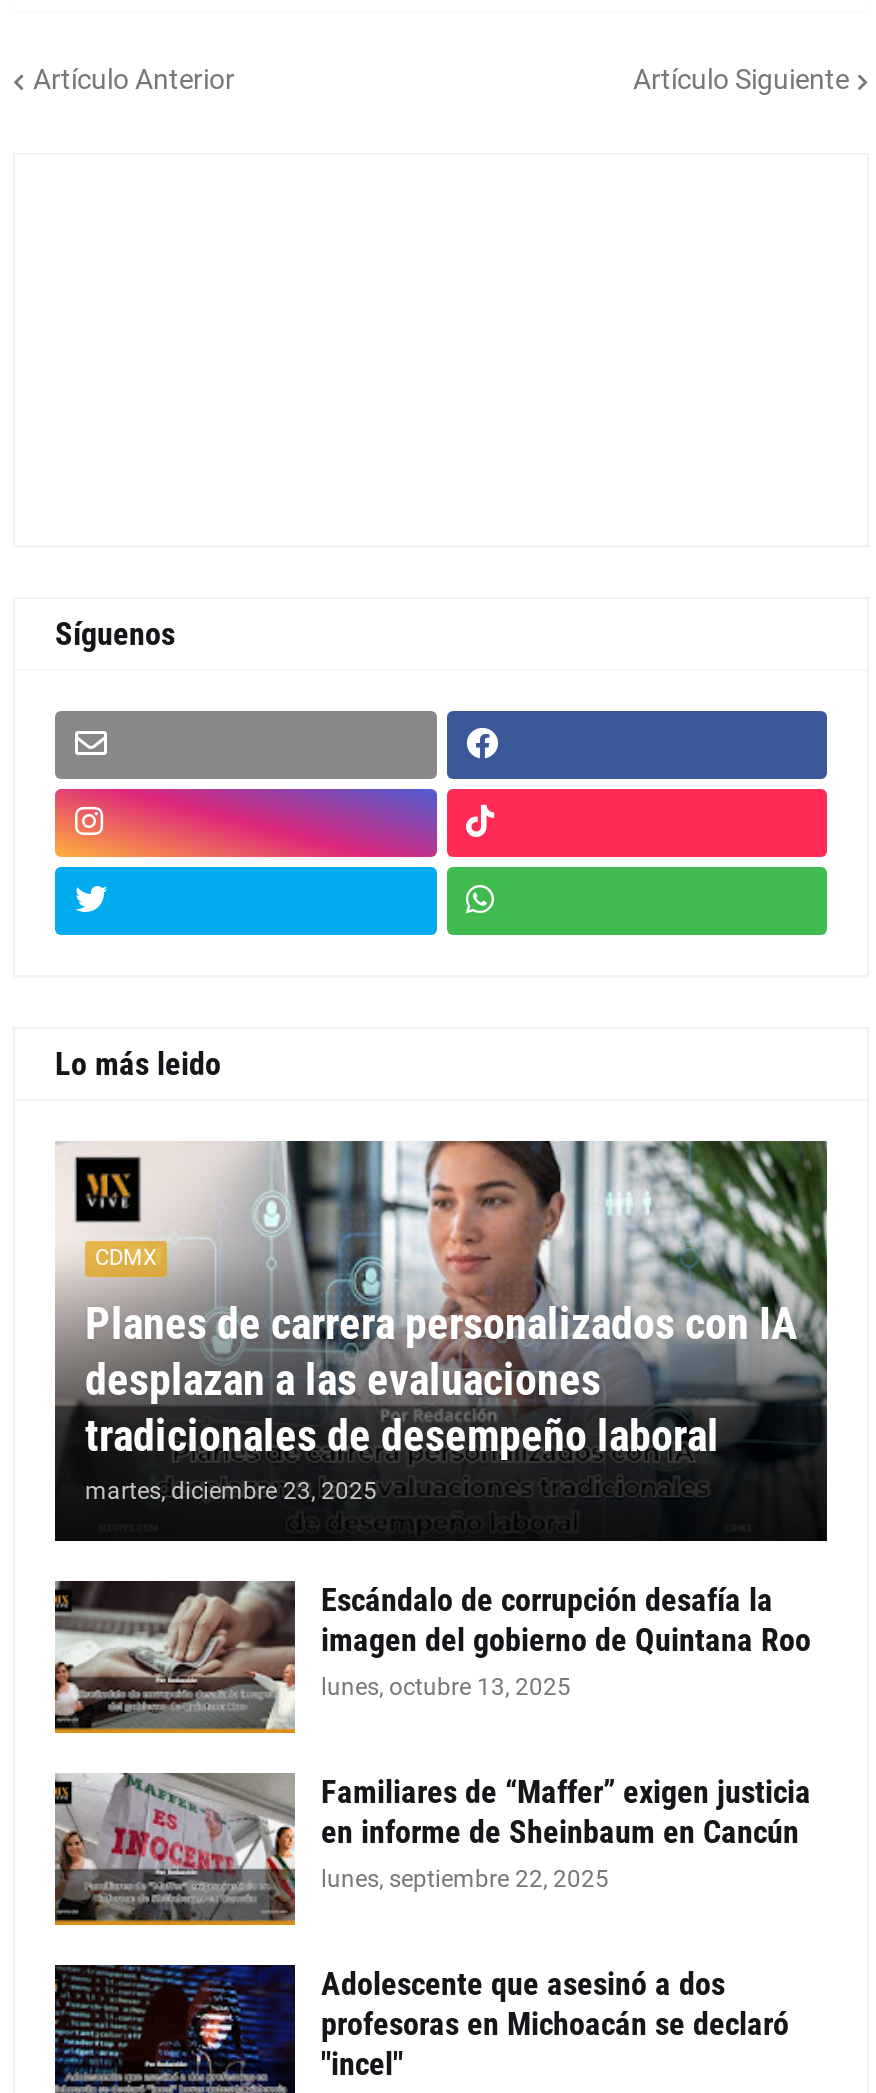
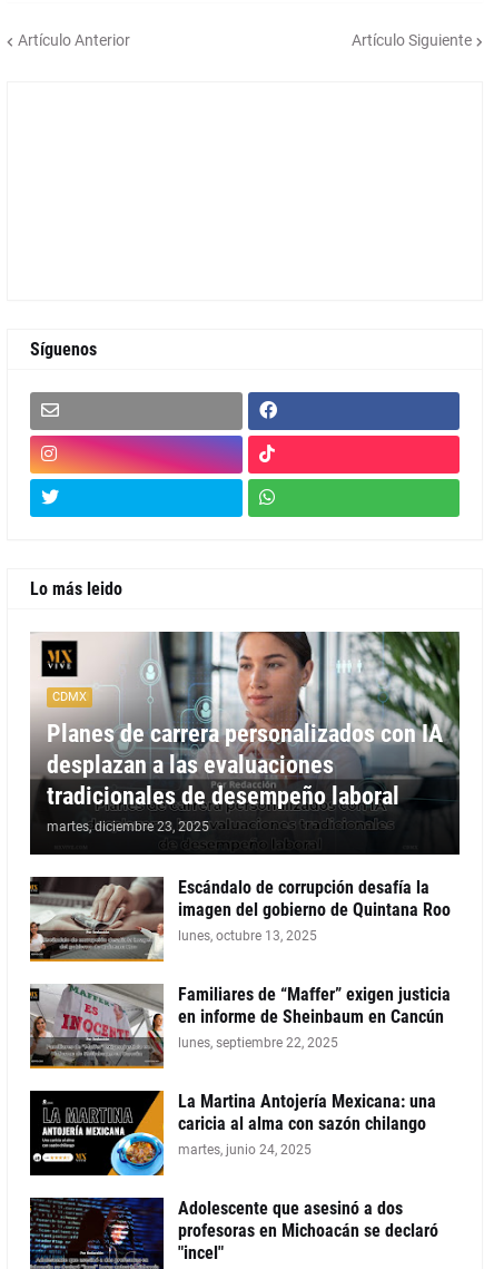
none -> [30,1090,436,1177] [image] | La Martina Antojería Mexicana: una | caricia al alma con sazón chilango | martes, junio 24, 2025

